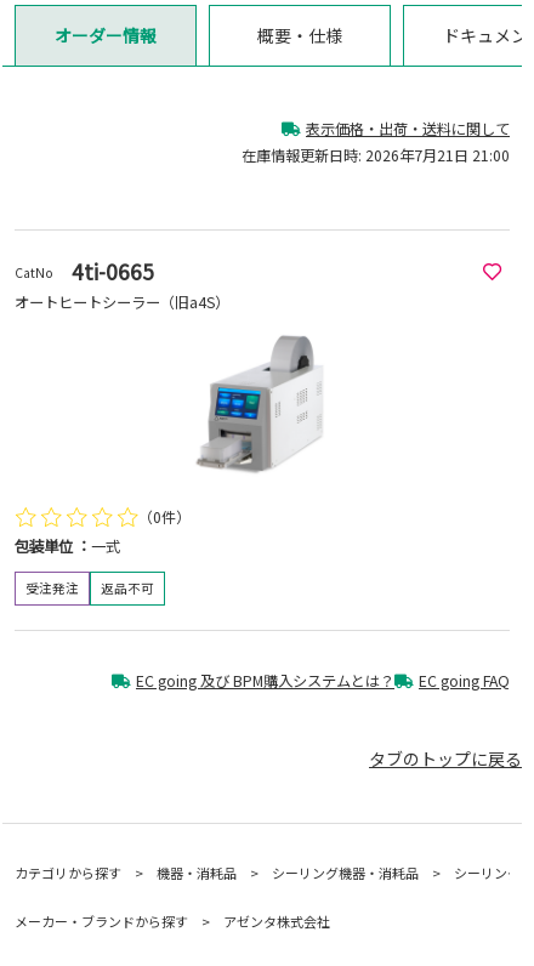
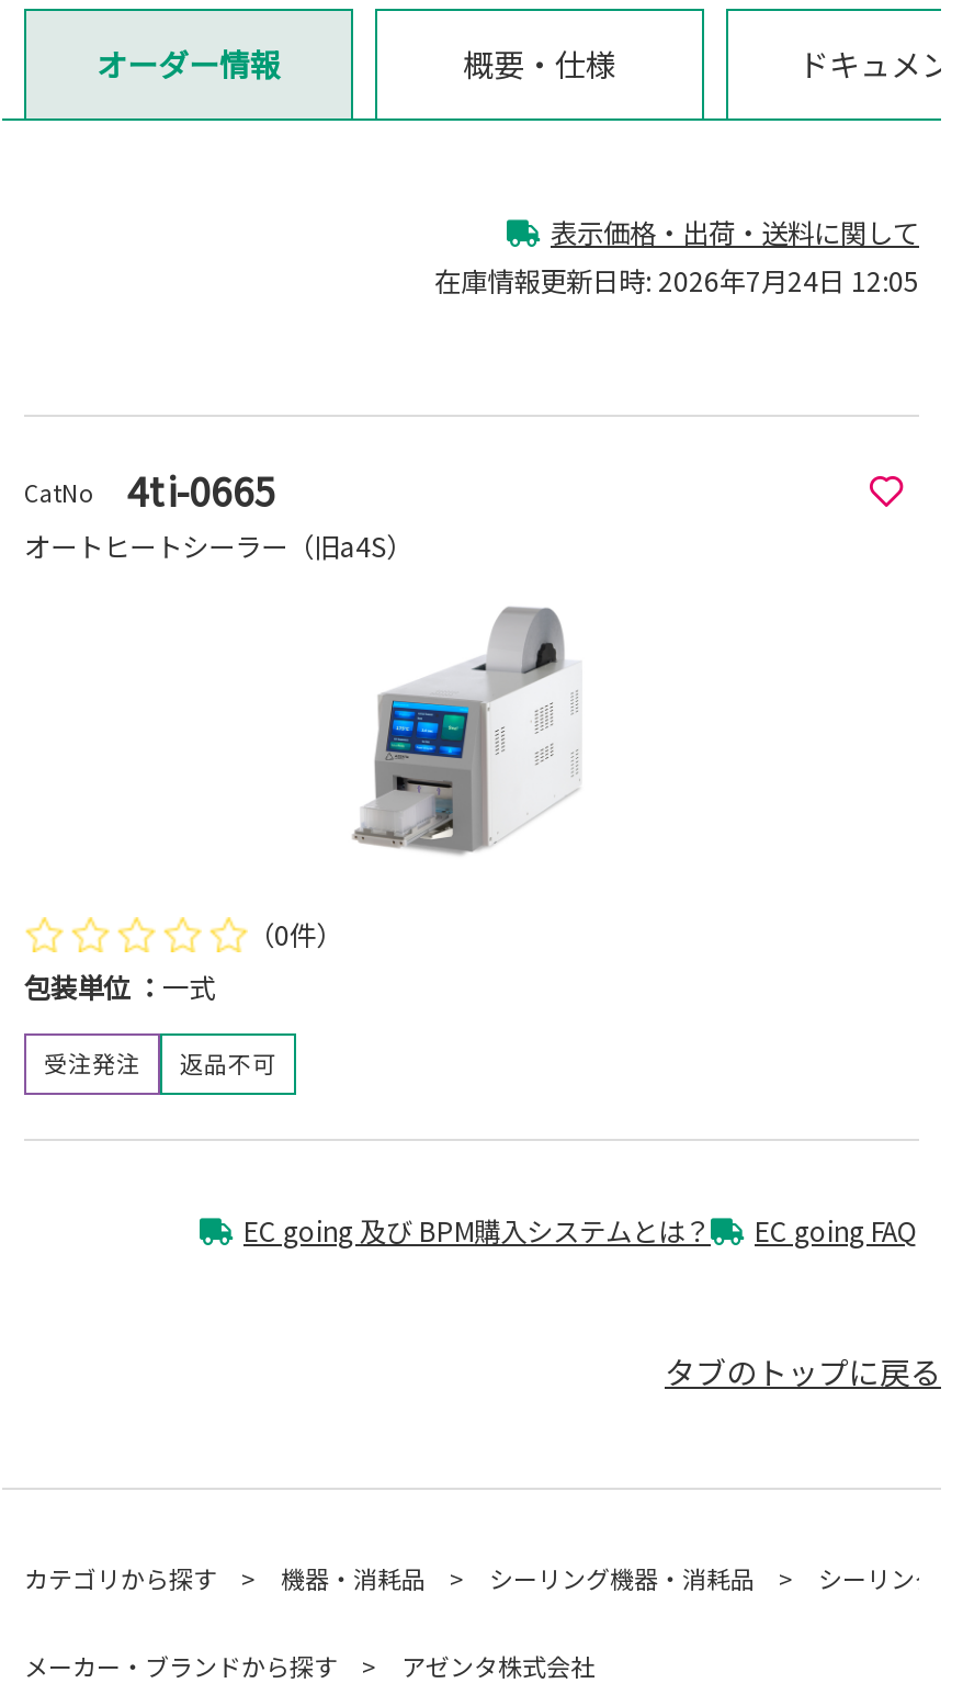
[242,144,510,166] 在庫情報更新日時 2026年7月21日 21:00 -> [434,261,919,300] 在庫情報更新日時 2026年7月24日 12:05

